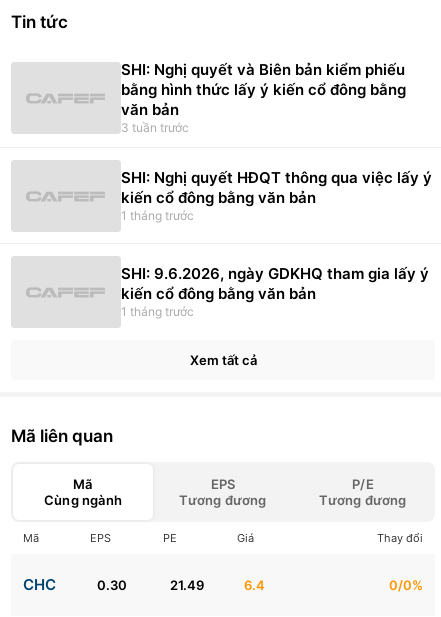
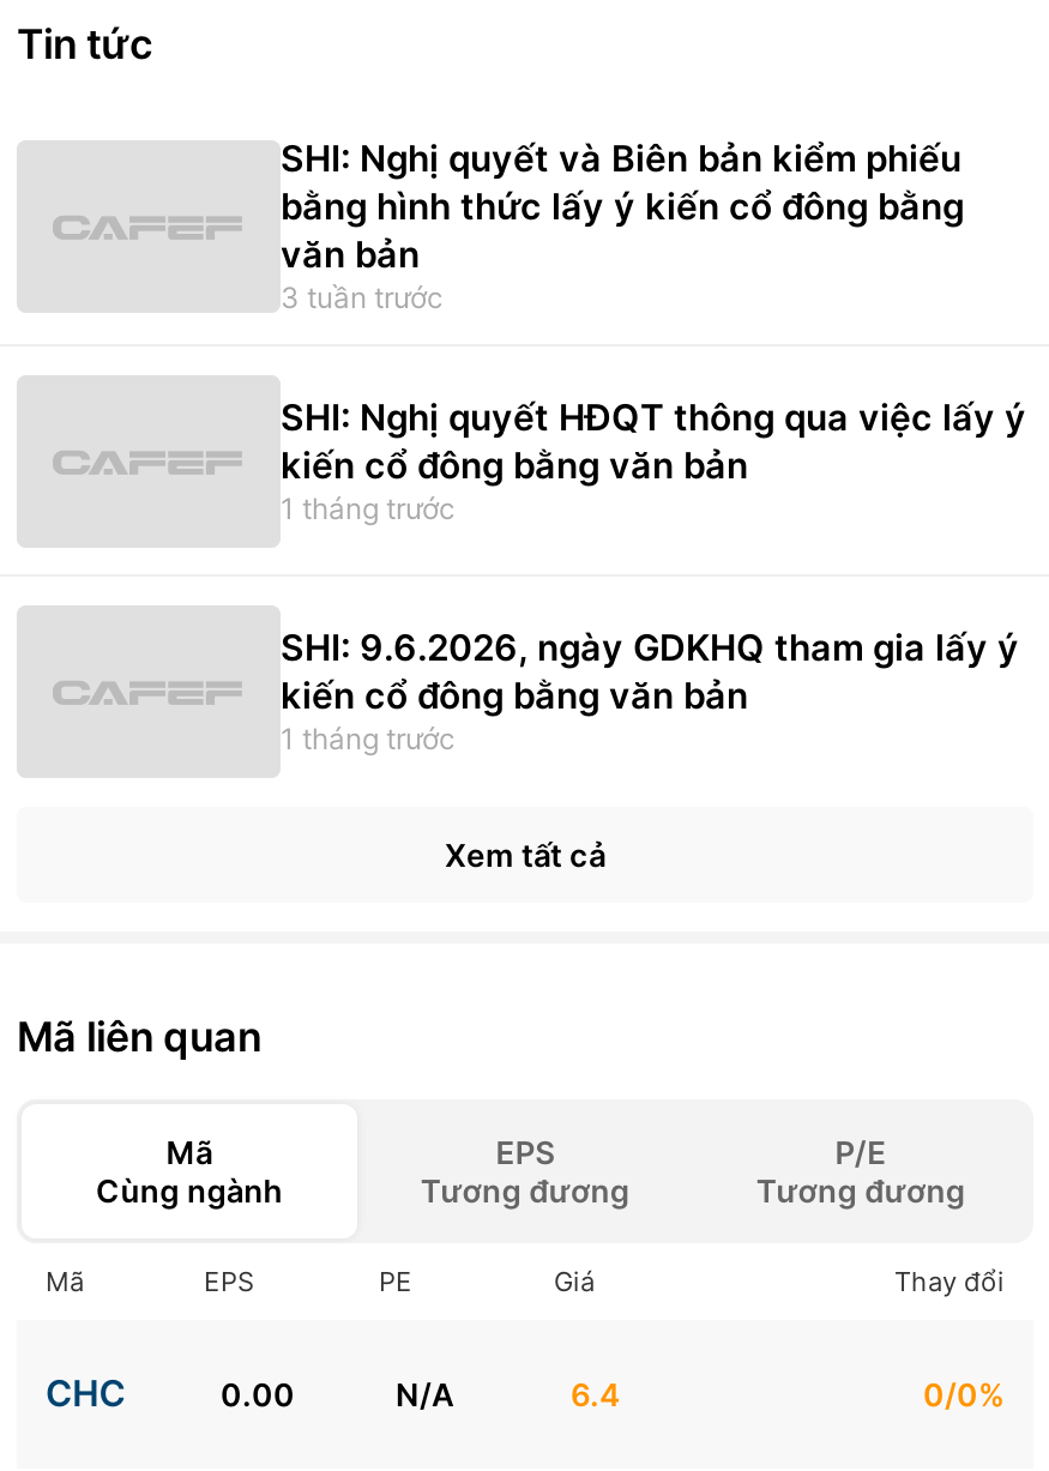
[97,577,204,593] 0.30 | 21.49 -> [221,1374,453,1413] 0.00 | N/A

